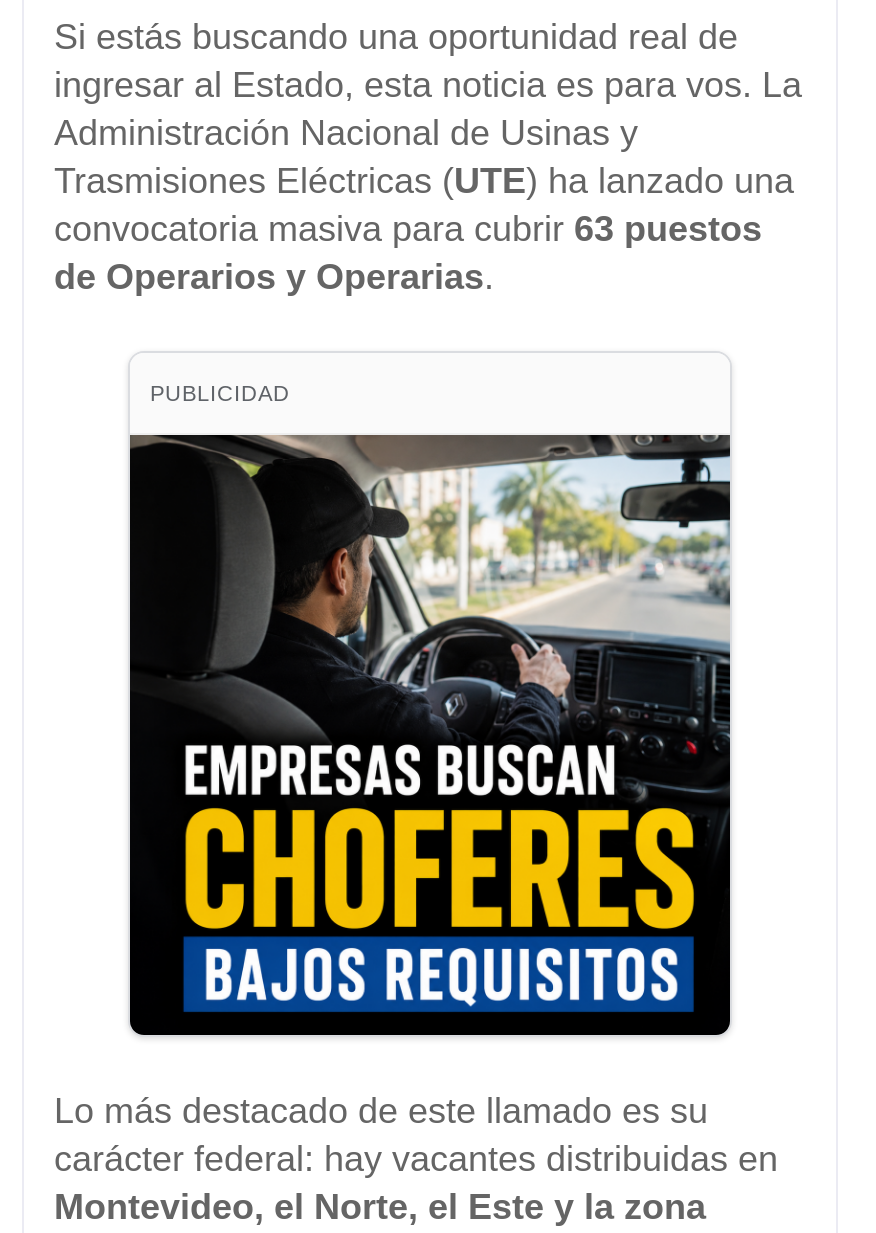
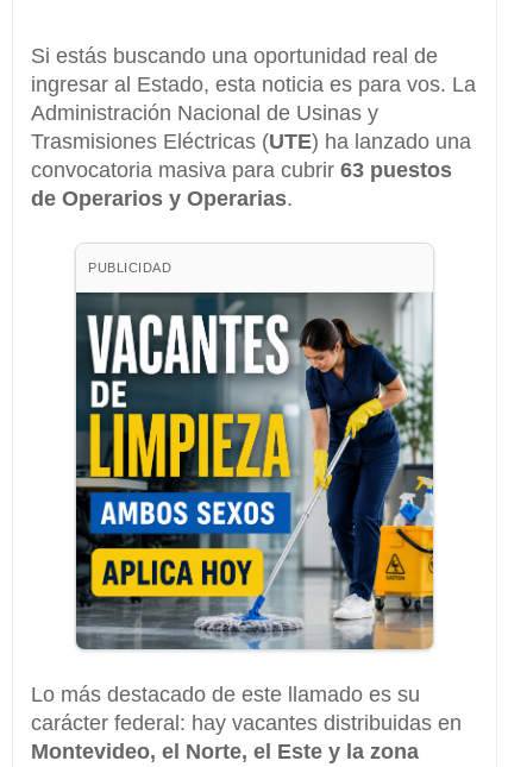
[130,433,732,1037] [image] -> [75,293,434,650] [image]

